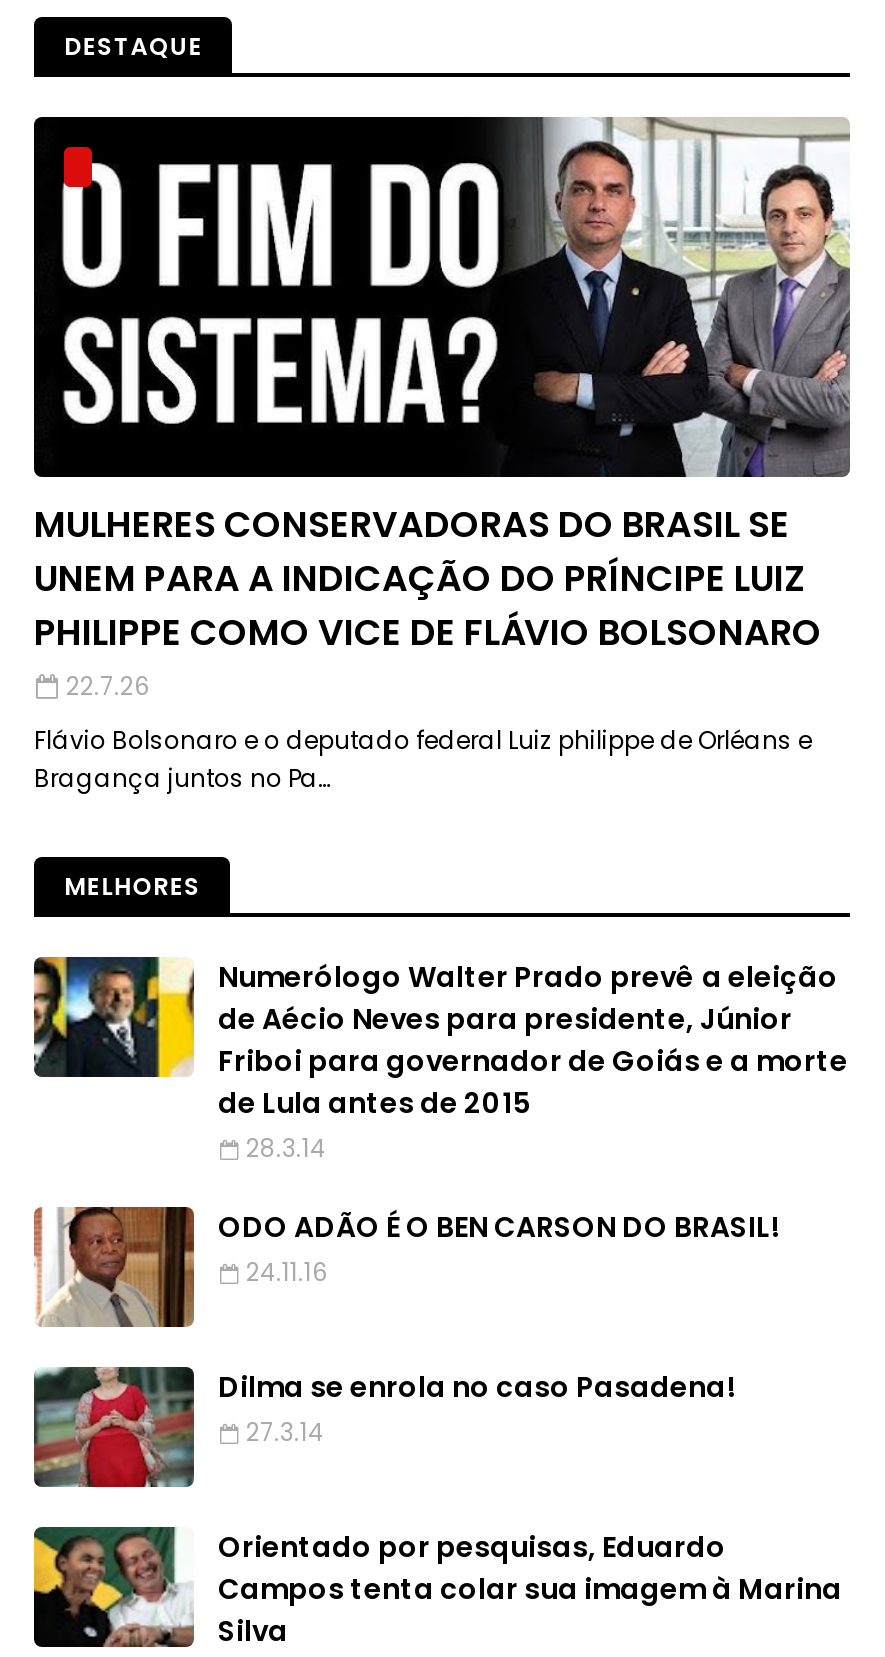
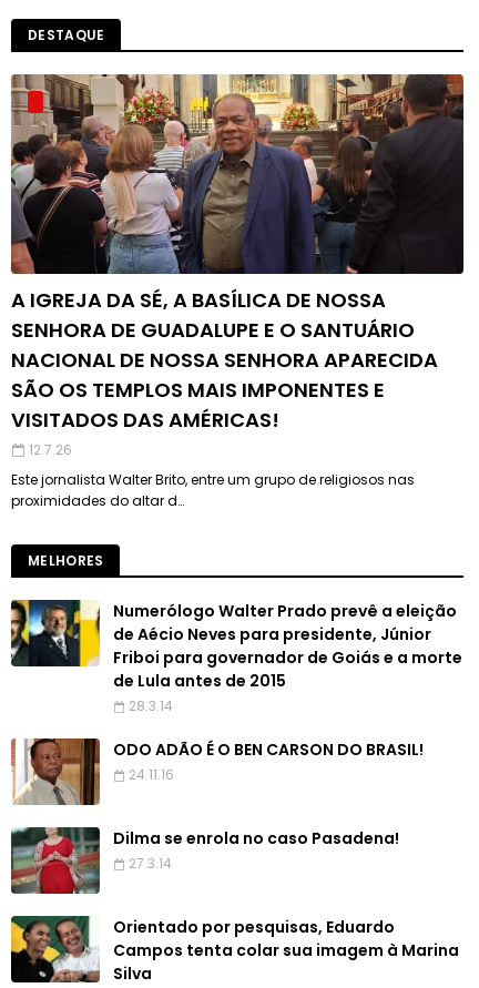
[32,115,850,703] [image] | MULHERES CONSERVADORAS DO BRASIL SE | UNEM PARA A INDICAÇÃO DO PRÍNCIPE LUIZ | PHILIPPE COMO VICE DE FLÁVIO BOLSONARO | 22.7.26 -> [10,73,465,459] [image] | A IGREJA DA SÉ, A BASÍLICA DE NOSSA | SENHORA DE GUADALUPE E O SANTUÁRIO | NACIONAL DE NOSSA SENHORA APARECIDA | SÃO OS TEMPLOS MAIS IMPONENTES E | VISITADOS DAS AMÉRICAS! | 12.7.26
[34,723,812,795] Flávio Bolsonaro e o deputado federal Luiz philippe de Orléans e | Bragança juntos no Pa… -> [11,470,415,510] Este jornalista Walter Brito, entre um grupo de religiosos nas | proximidades do altar d…

